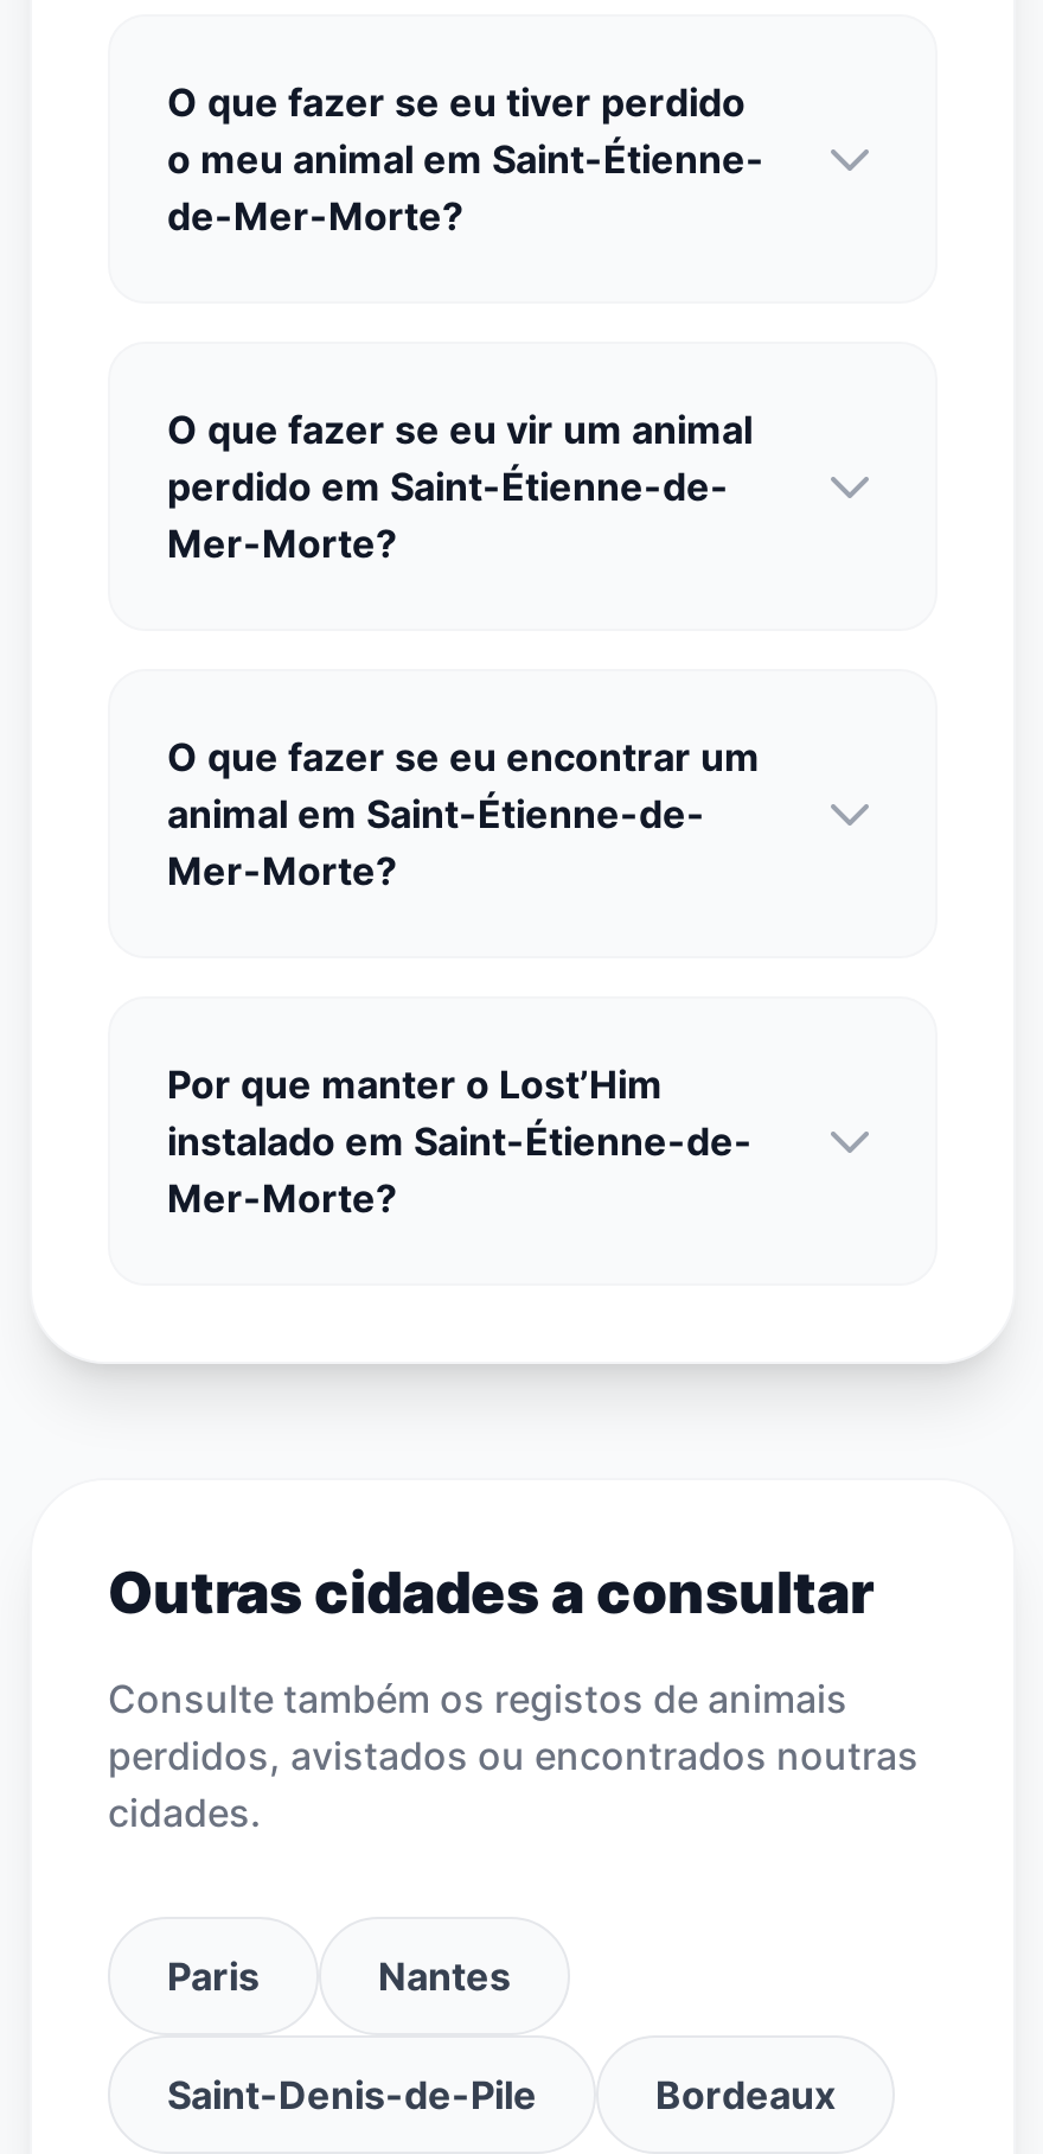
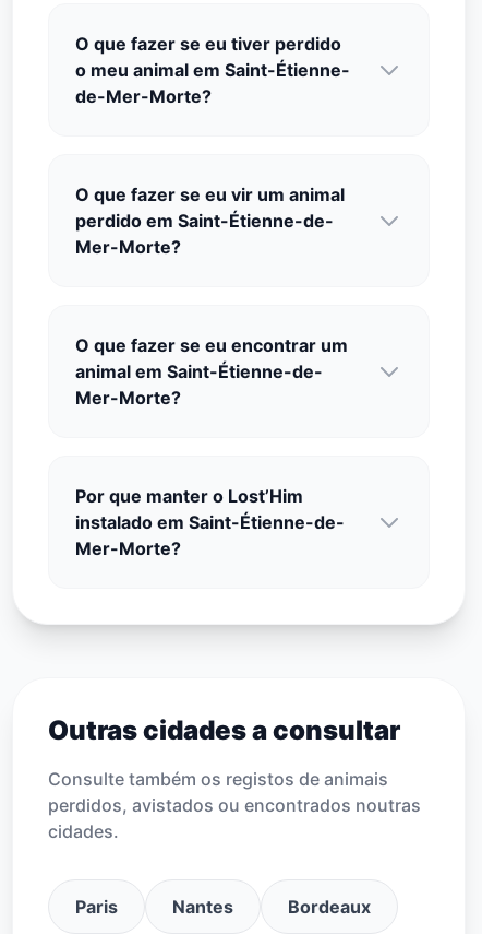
[167,2070,537,2117] Saint-Denis-de-Pile -> none

